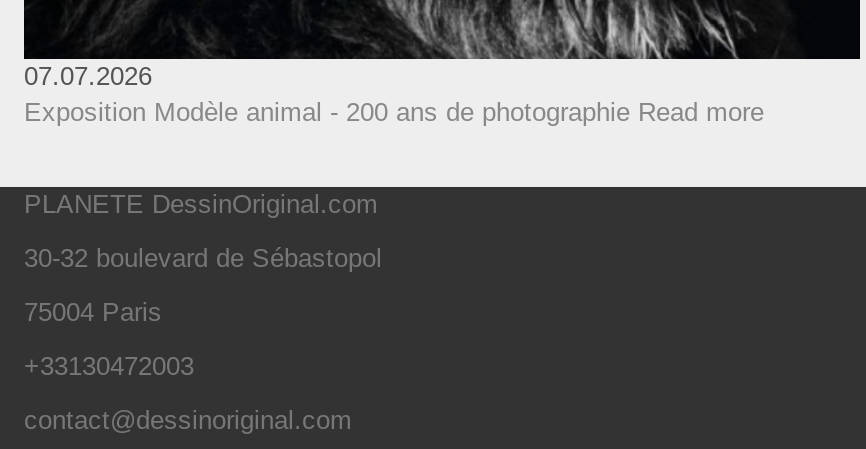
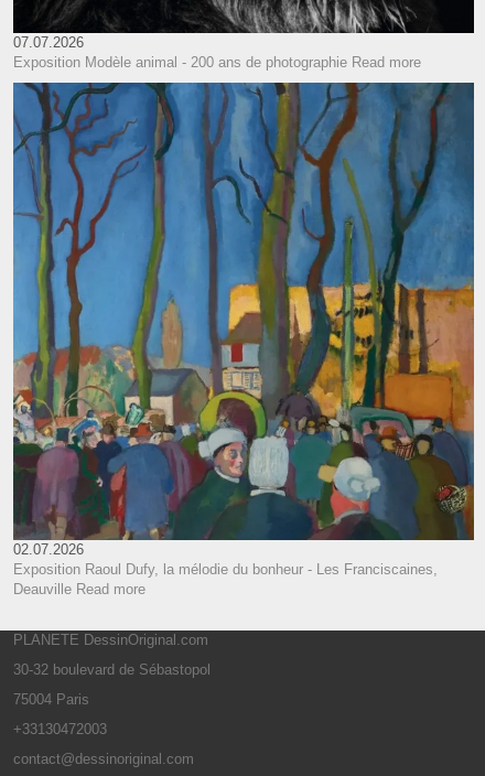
none -> [12,82,475,598] [image] | 02.07.2026 | Exposition Raoul Dufy, la mélodie du bonheur - Les Franciscaines, | Deauville Read more

